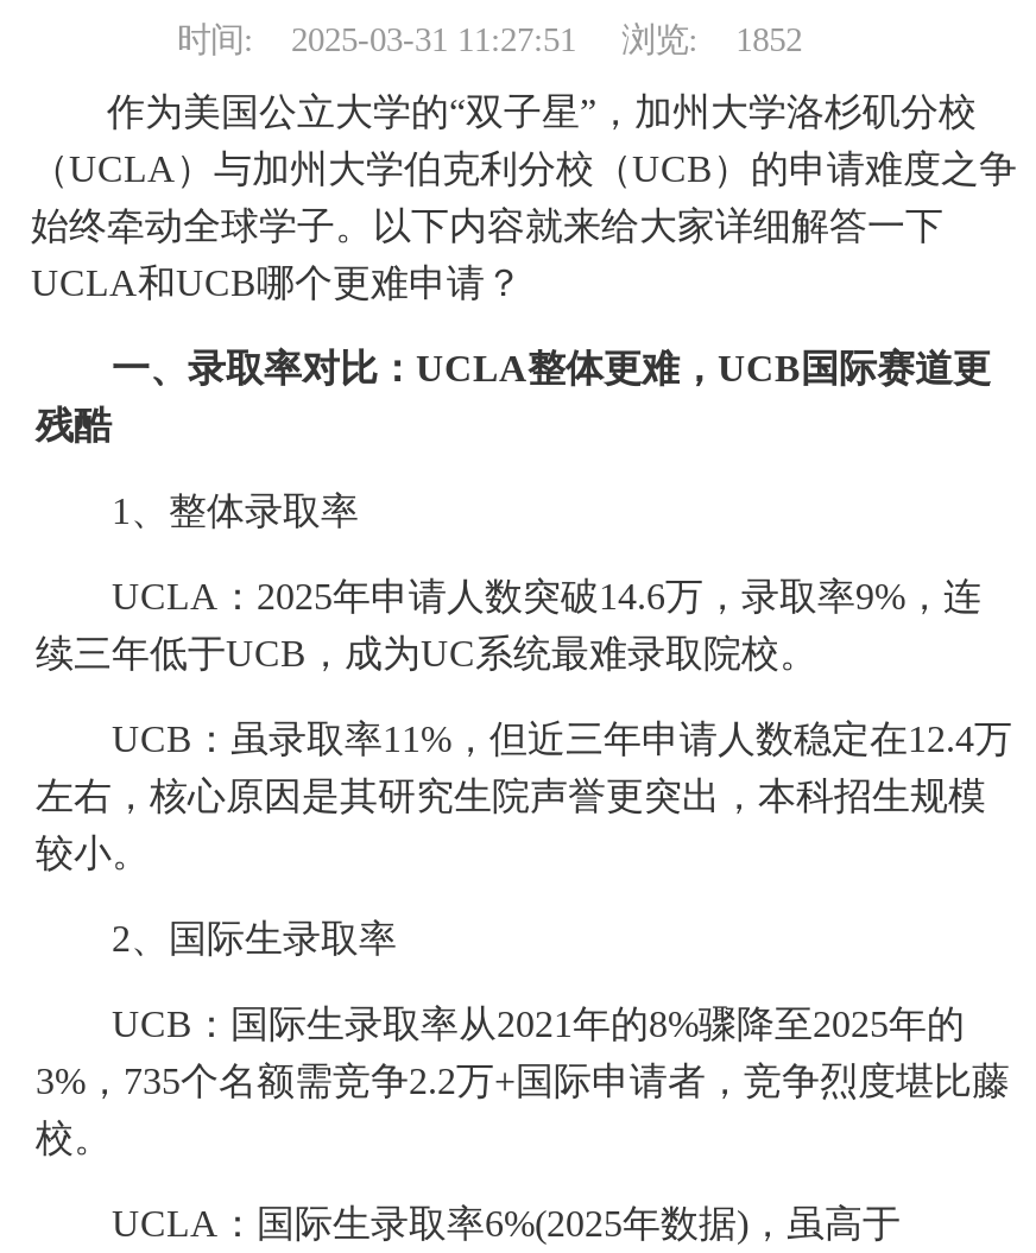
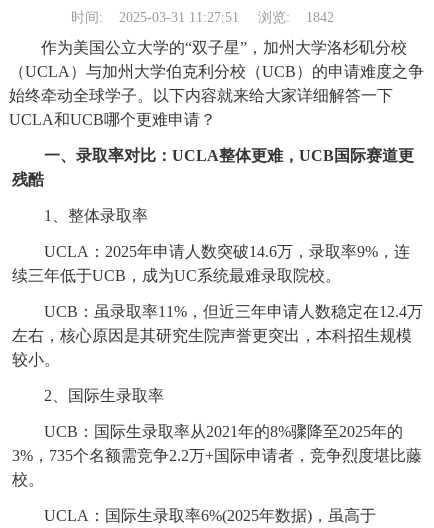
[177,20,802,58] 时间: 2025-03-31 11:27:51 浏览: 1852 -> [71,9,334,25] 时间: 2025-03-31 11:27:51 浏览: 1842

